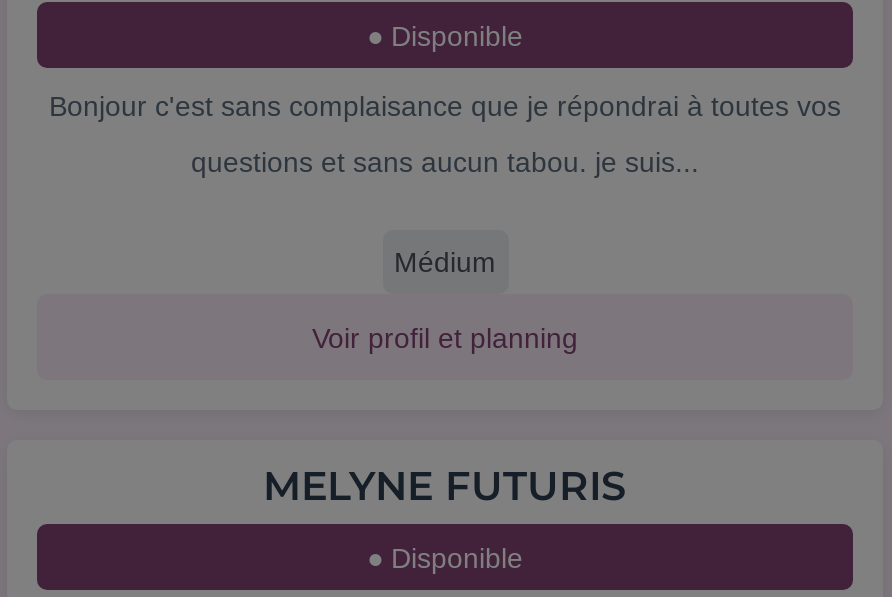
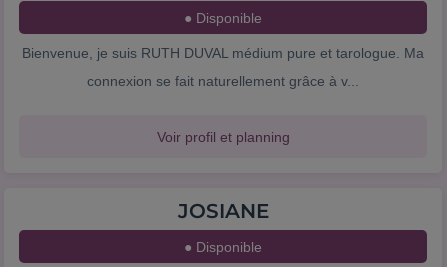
[49,91,841,279] Bonjour c'est sans complaisance que je répondrai à toutes vos | questions et sans aucun tabou. je suis... | Médium -> [22,45,424,89] Bienvenue, je suis RUTH DUVAL médium pure et tarologue. Ma | connexion se fait naturellement grâce à v...
[263,463,627,511] MELYNE FUTURIS -> [177,199,268,223] JOSIANE

